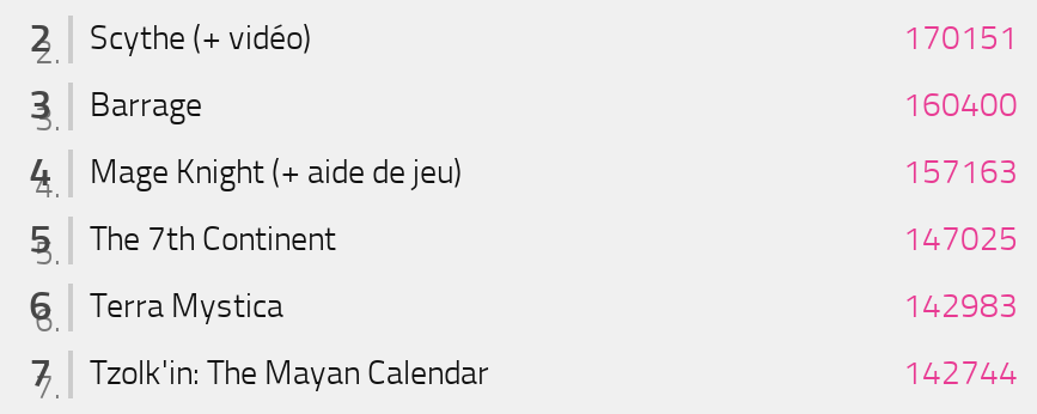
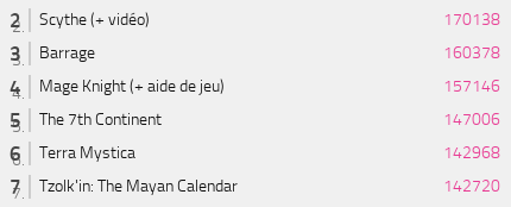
[903,17,1018,58] 170151 -> [443,10,500,30] 170138
[903,84,1018,125] 160400 -> [443,43,500,63] 160378
[903,151,1018,192] 157163 -> [443,76,500,96] 157146
[903,218,1018,259] 147025 -> [443,110,500,130] 147006
[903,285,1018,326] 142983 -> [443,143,500,163] 142968
[903,352,1018,393] 142744 -> [443,176,500,196] 142720

